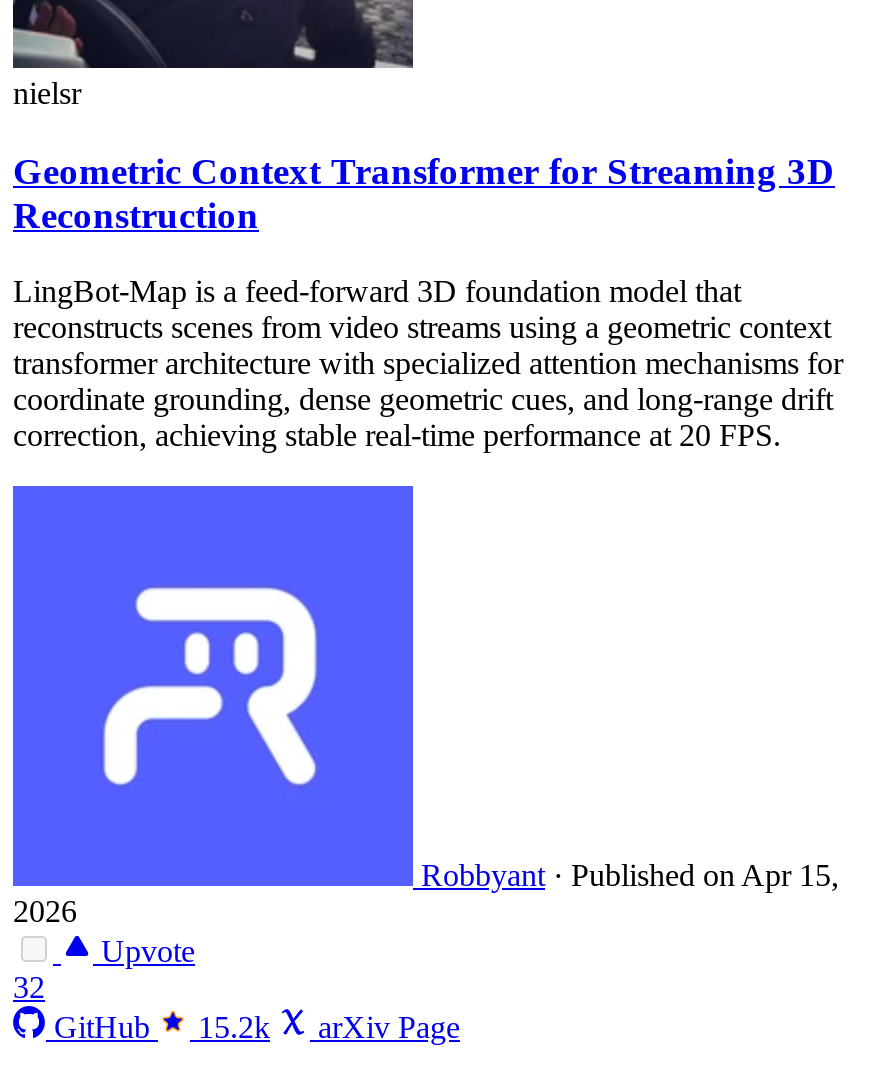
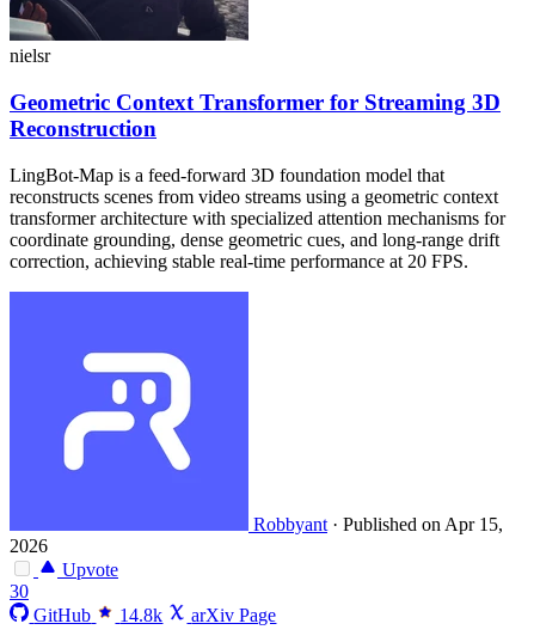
[13,971,45,1005] 32 -> [10,580,29,601] 30
[54,1011,460,1045] GitHub 15.2k arXiv Page -> [34,604,277,625] GitHub 14.8k arXiv Page

